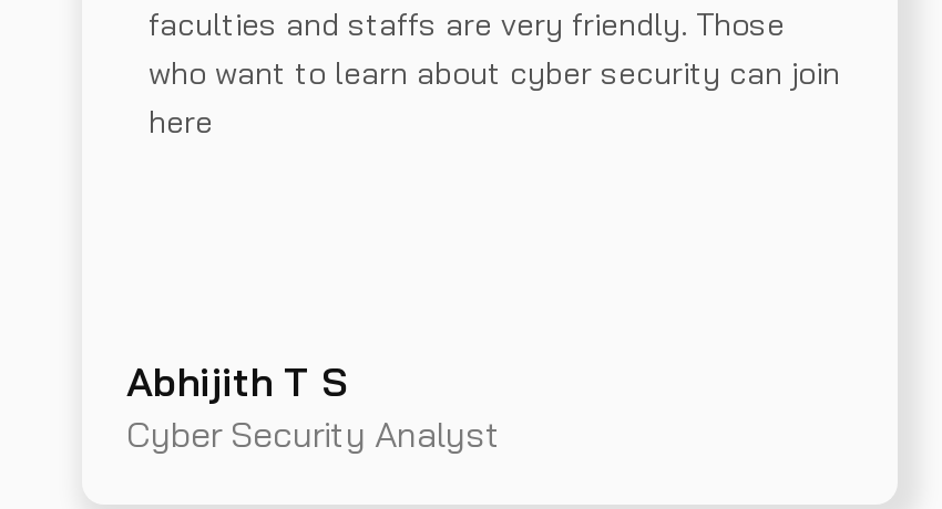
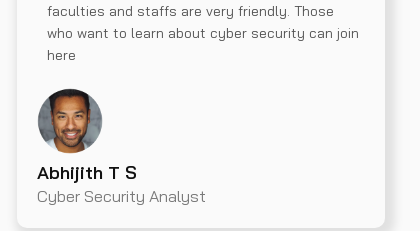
none -> [37,88,103,154] [image]

